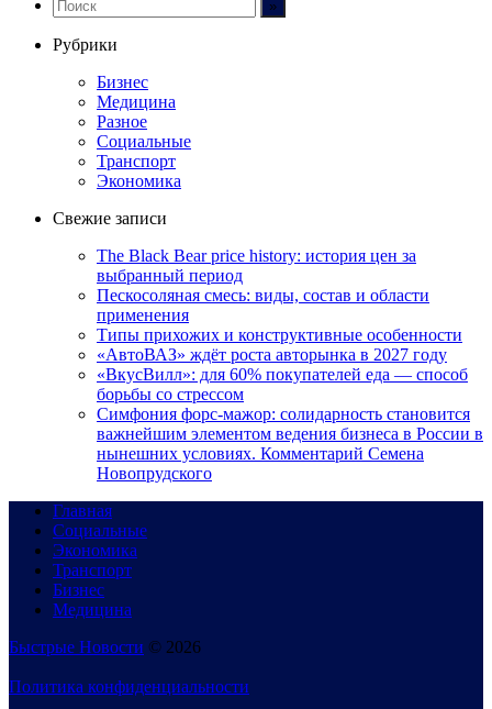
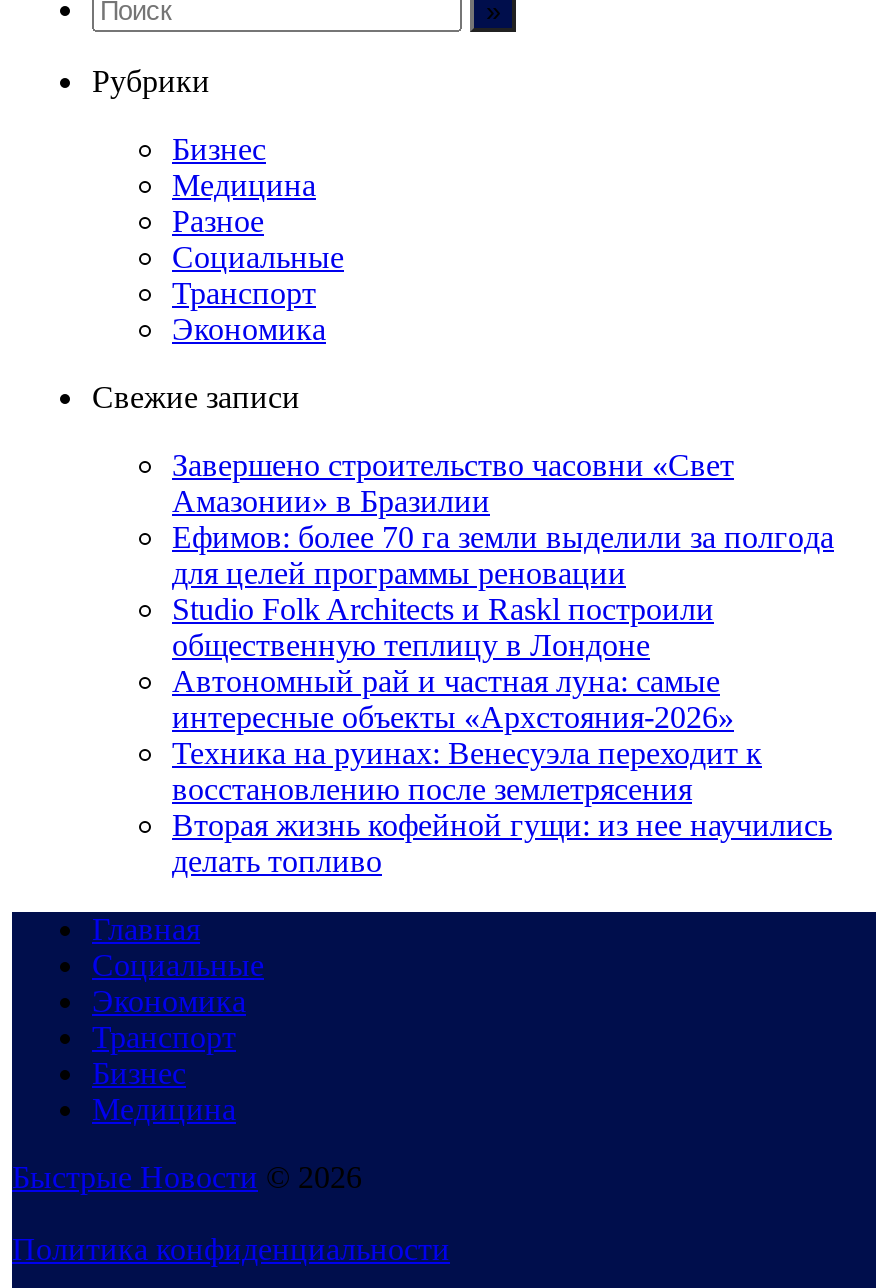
[97,247,483,483] The Black Bear price history: история цен за | выбранный период | Пескосоляная смесь: виды, состав и области | применения | Типы прихожих и конструктивные особенности | «АвтоВАЗ» ждёт роста авторынка в 2027 году | «ВкусВилл»: для 60% покупателей еда — способ | борьбы со стрессом | Симфония форс-мажор: солидарность становится | важнейшим элементом ведения бизнеса в России в | нынешних условиях. Комментарий Семена | Новопрудского -> [172,449,834,879] Завершено строительство часовни «Свет | Амазонии» в Бразилии | Ефимов: более 70 га земли выделили за полгода | для целей программы реновации | Studio Folk Architects и Raskl построили | общественную теплицу в Лондоне | Автономный рай и частная луна: самые | интересные объекты «Архстояния-2026» | Техника на руинах: Венесуэла переходит к | восстановлению после землетрясения | Вторая жизнь кофейной гущи: из нее научились | делать топливо

